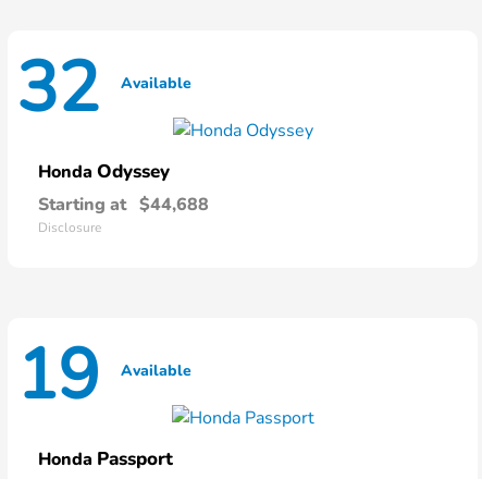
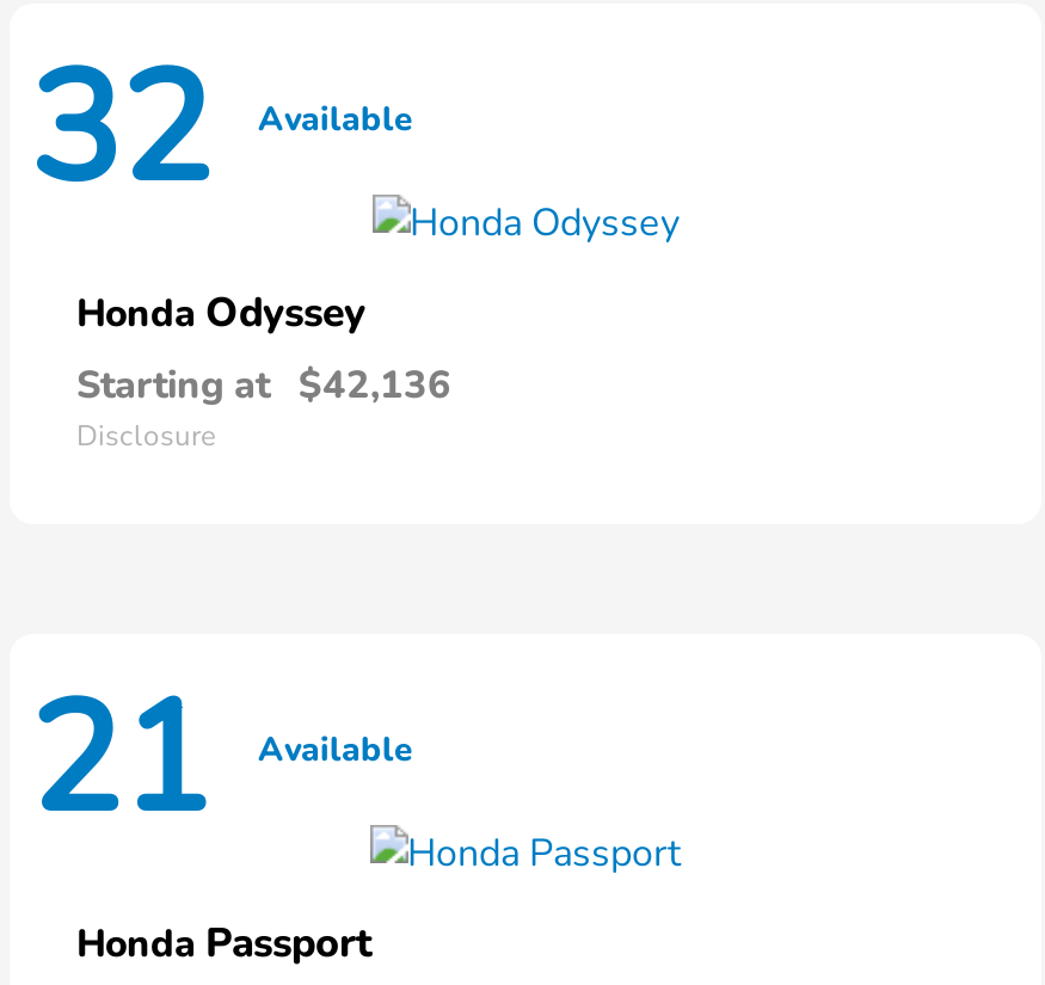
[38,193,209,217] Starting at $44,688 -> [76,360,451,413] Starting at $42,136
[16,328,191,423] 19 Available -> [29,655,413,865] 21 Available

